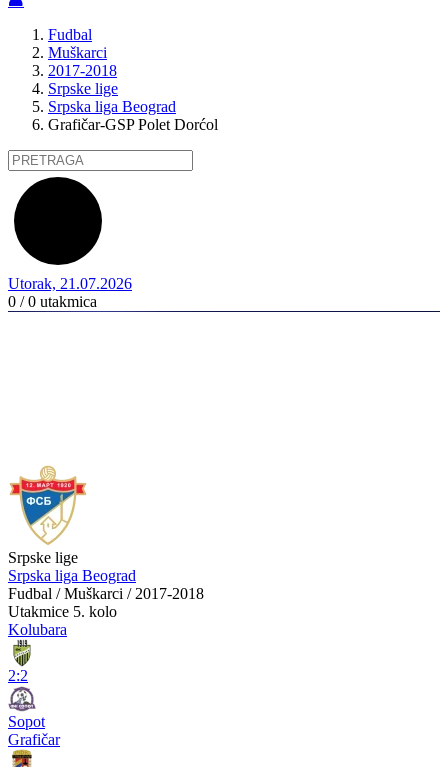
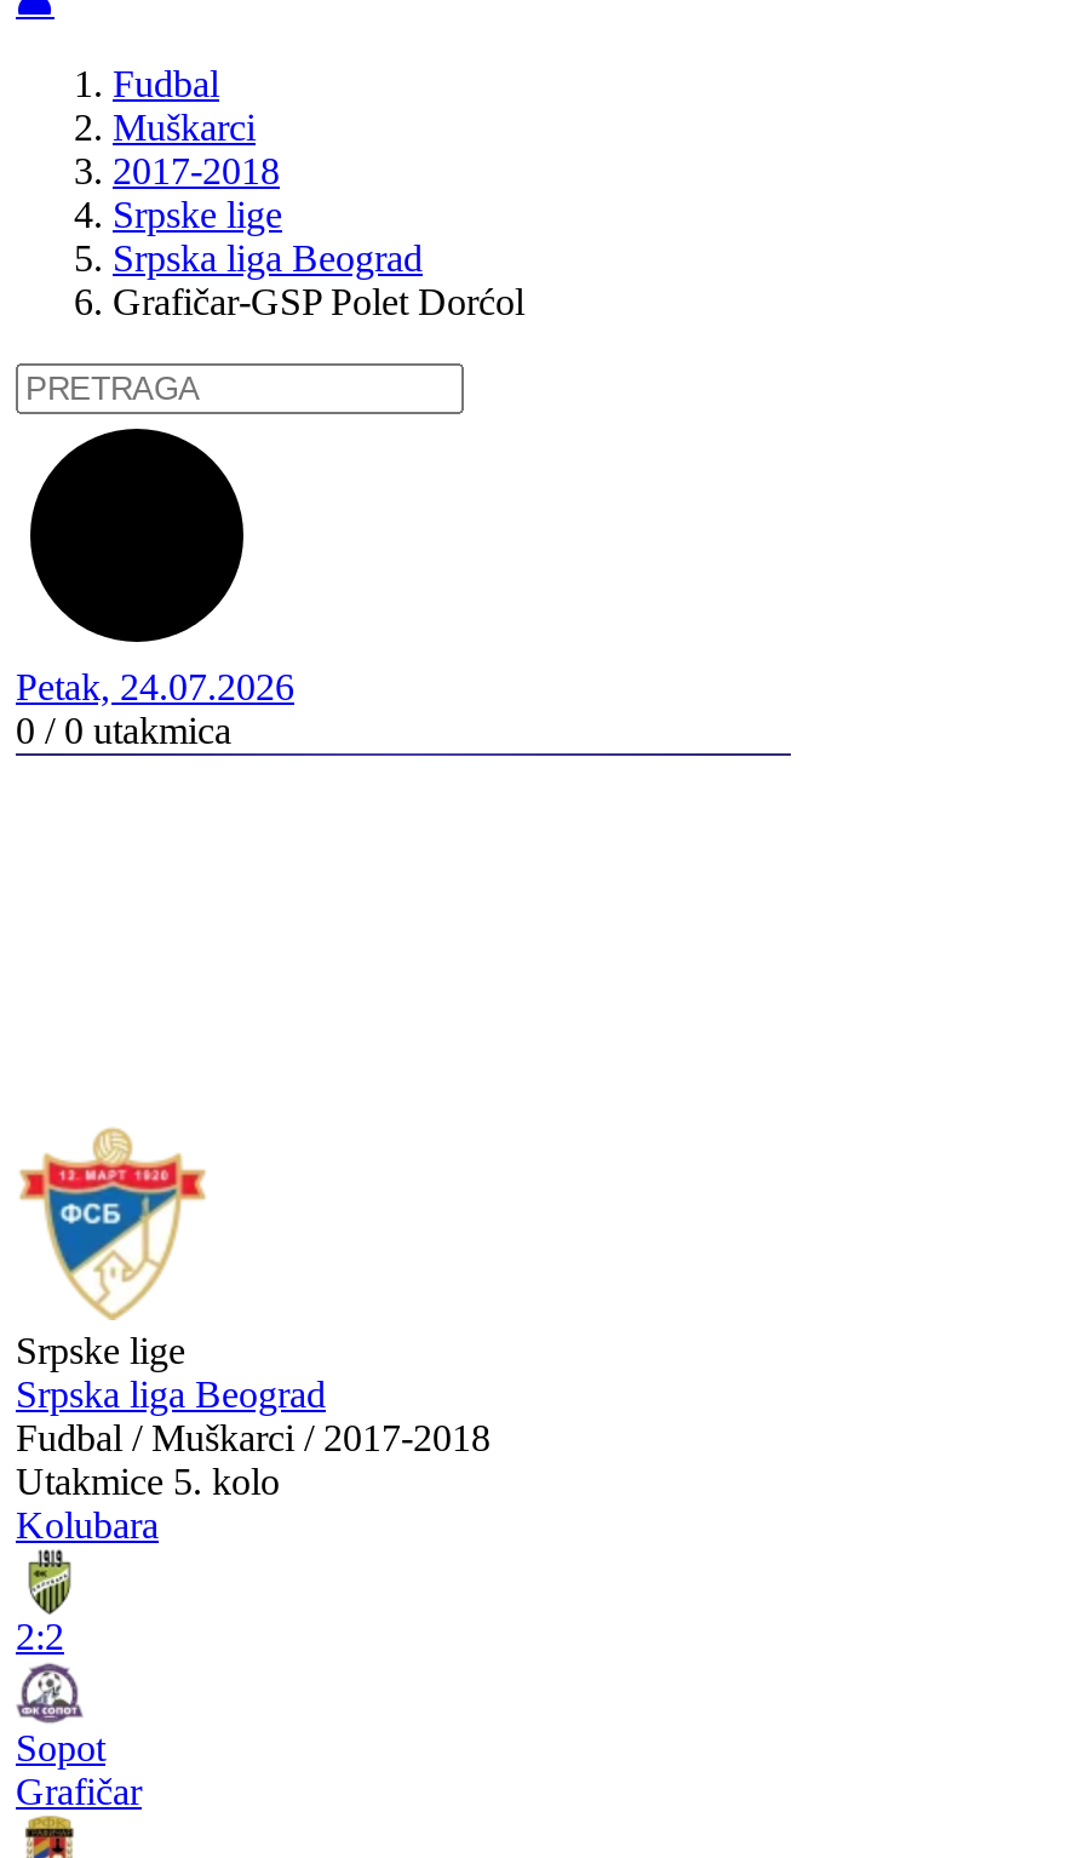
[8,275,132,292] Utorak, 21.07.2026 -> [16,666,294,707] Petak, 24.07.2026

